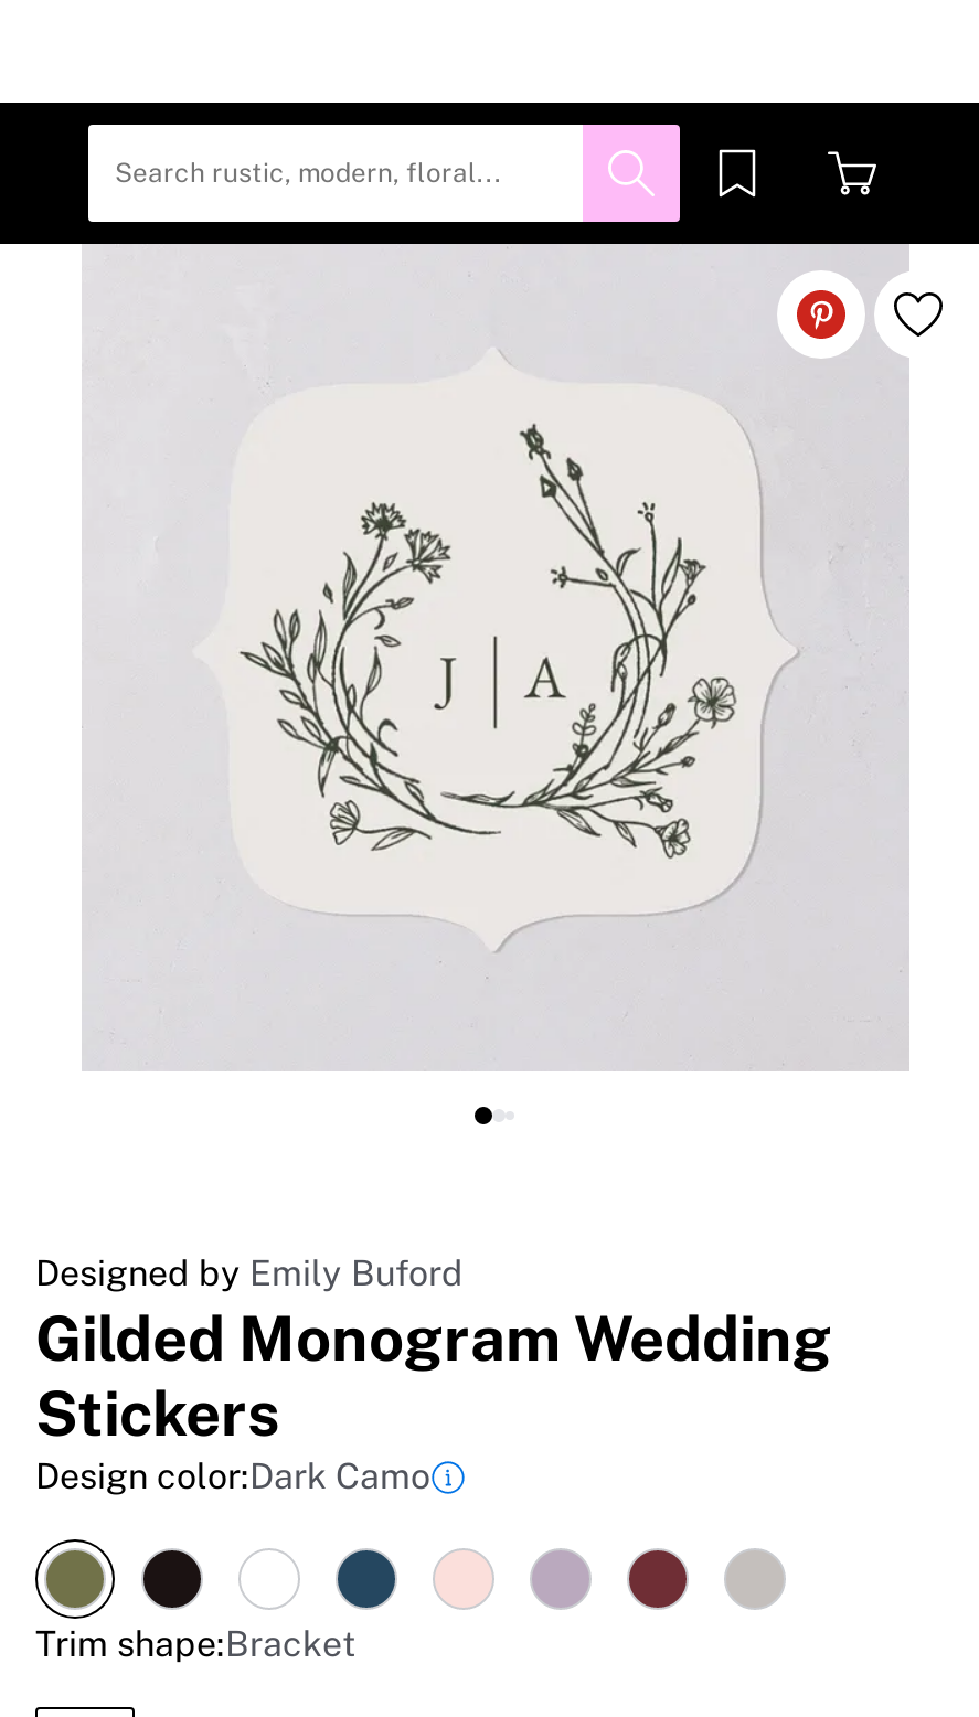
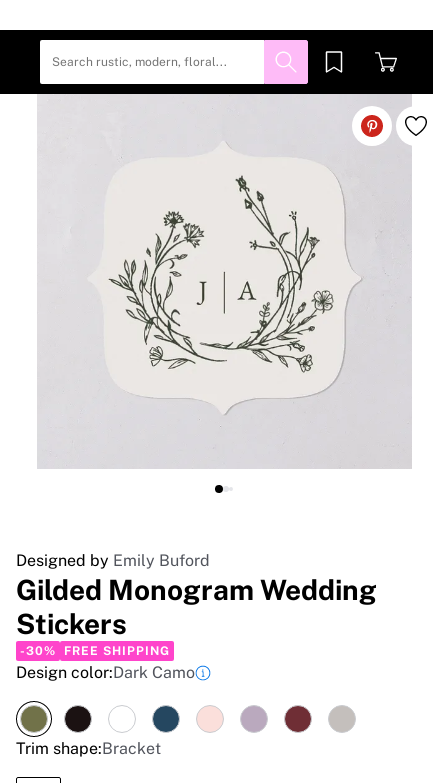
none -> [20,644,170,658] -30% FREE SHIPPING

